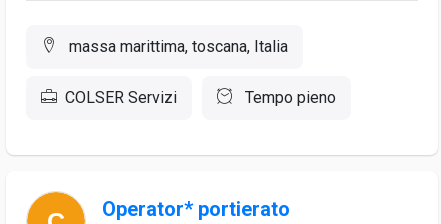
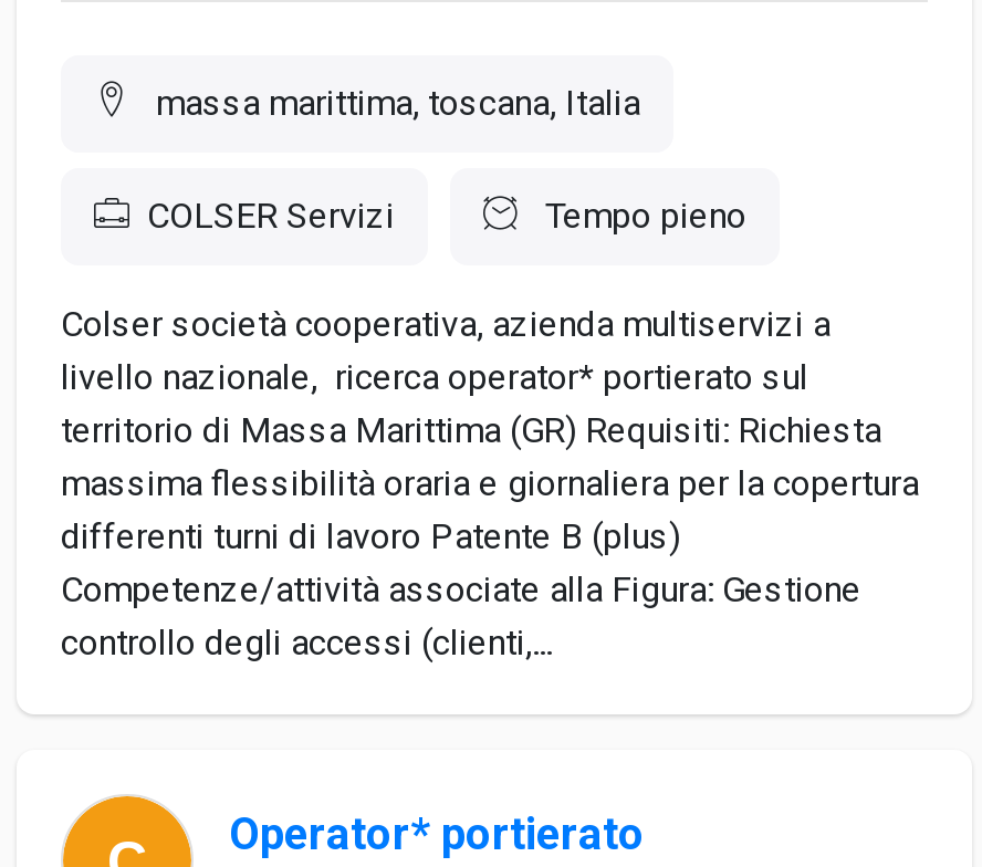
none -> [61,303,919,664] Colser società cooperativa, azienda multiservizi a | livello nazionale, ricerca operator* portierato sul | territorio di Massa Marittima (GR) Requisiti: Richiesta | massima flessibilità oraria e giornaliera per la copertura | differenti turni di lavoro Patente B (plus) | Competenze/attività associate alla Figura: Gestione | controllo degli accessi (clienti,...

